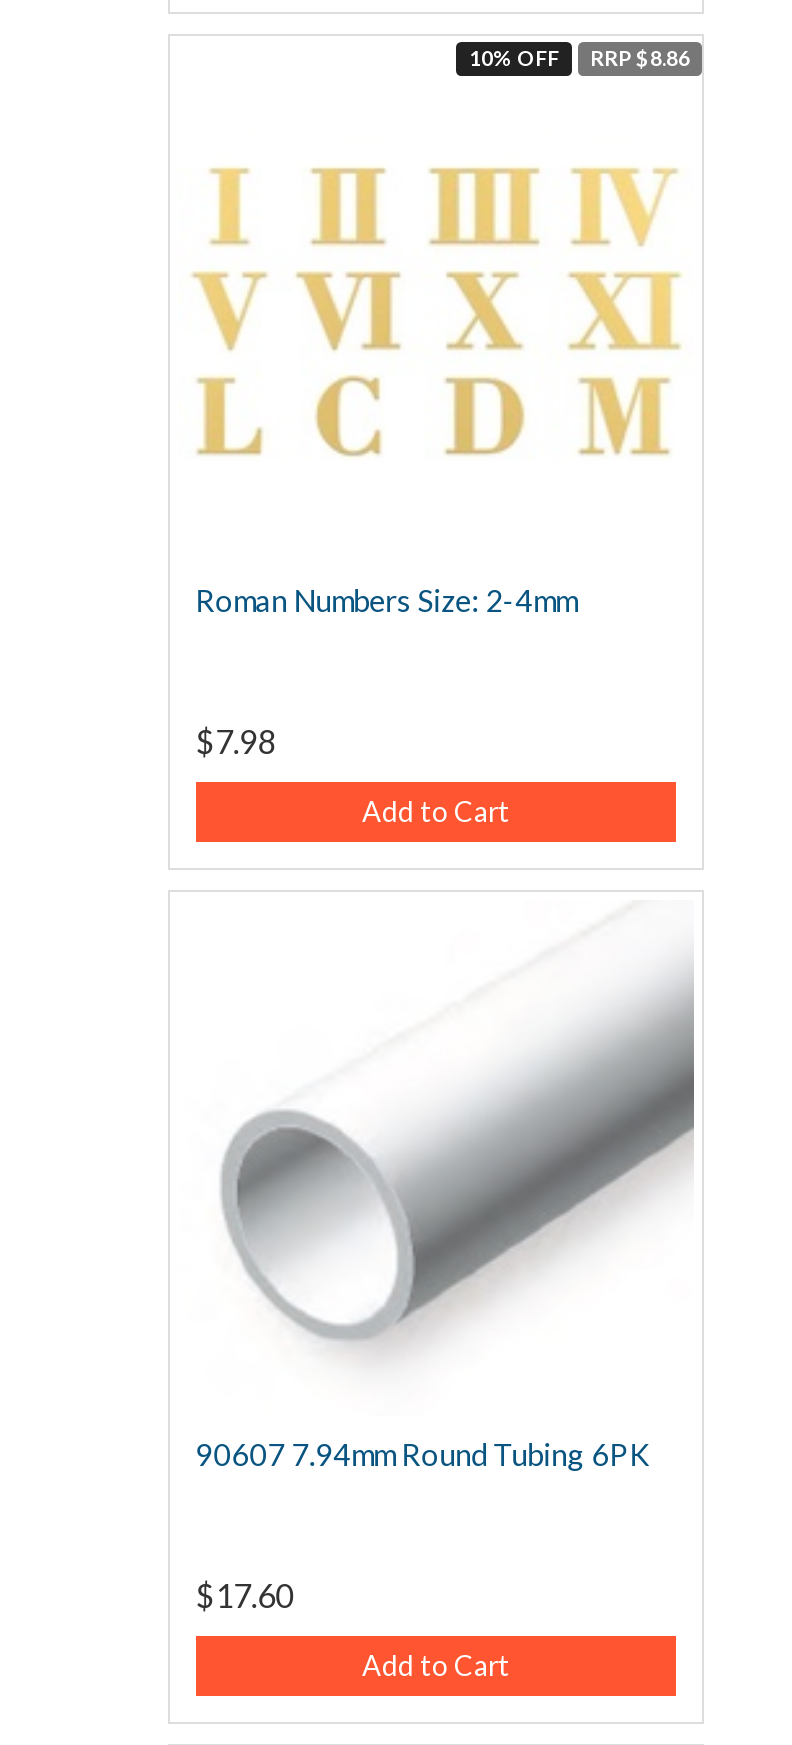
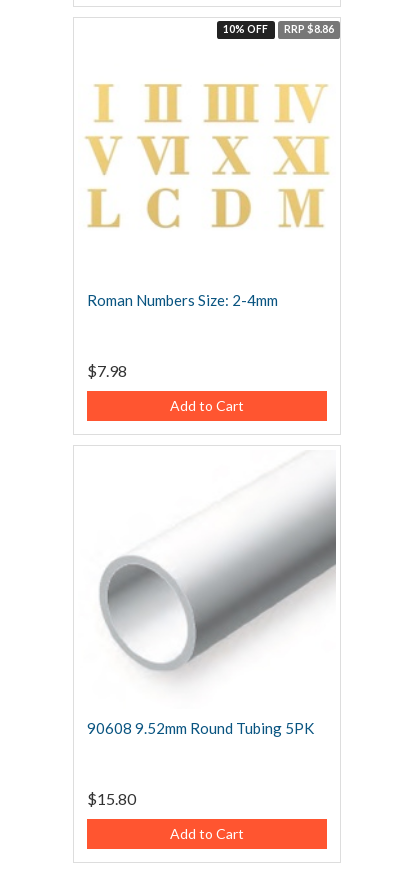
[195,1436,649,1472] 90607 7.94mm Round Tubing 6PK -> [87,719,314,737] 90608 9.52mm Round Tubing 5PK
[195,1576,293,1614] $17.60 -> [87,789,136,808] $15.80

